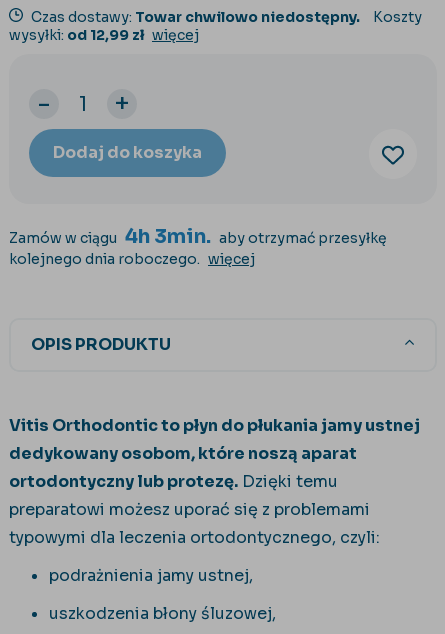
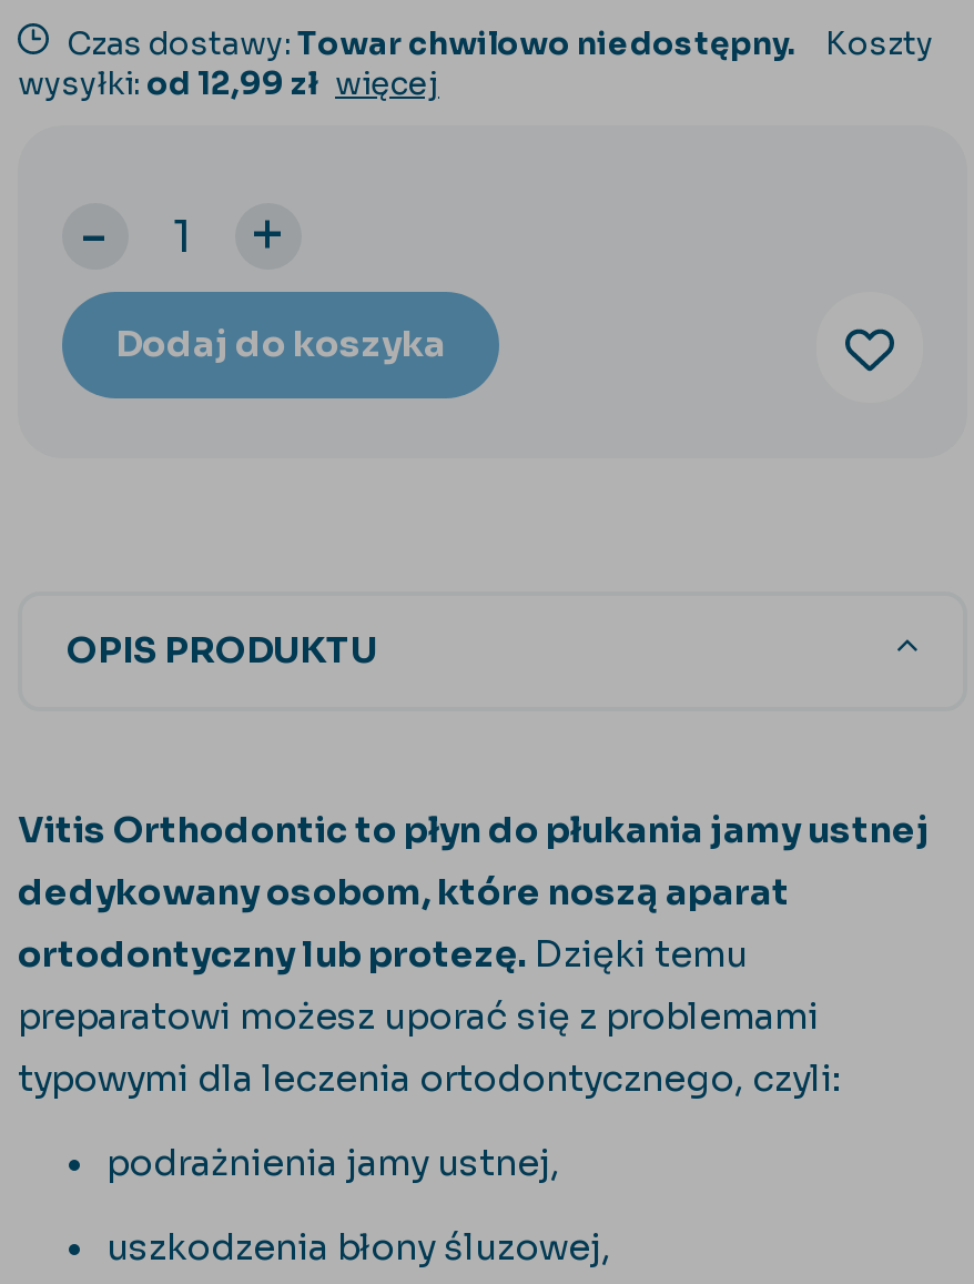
[9,224,387,268] Zamów w ciągu 4h 3min. aby otrzymać przesyłkę | kolejnego dnia roboczego. więcej -> none

